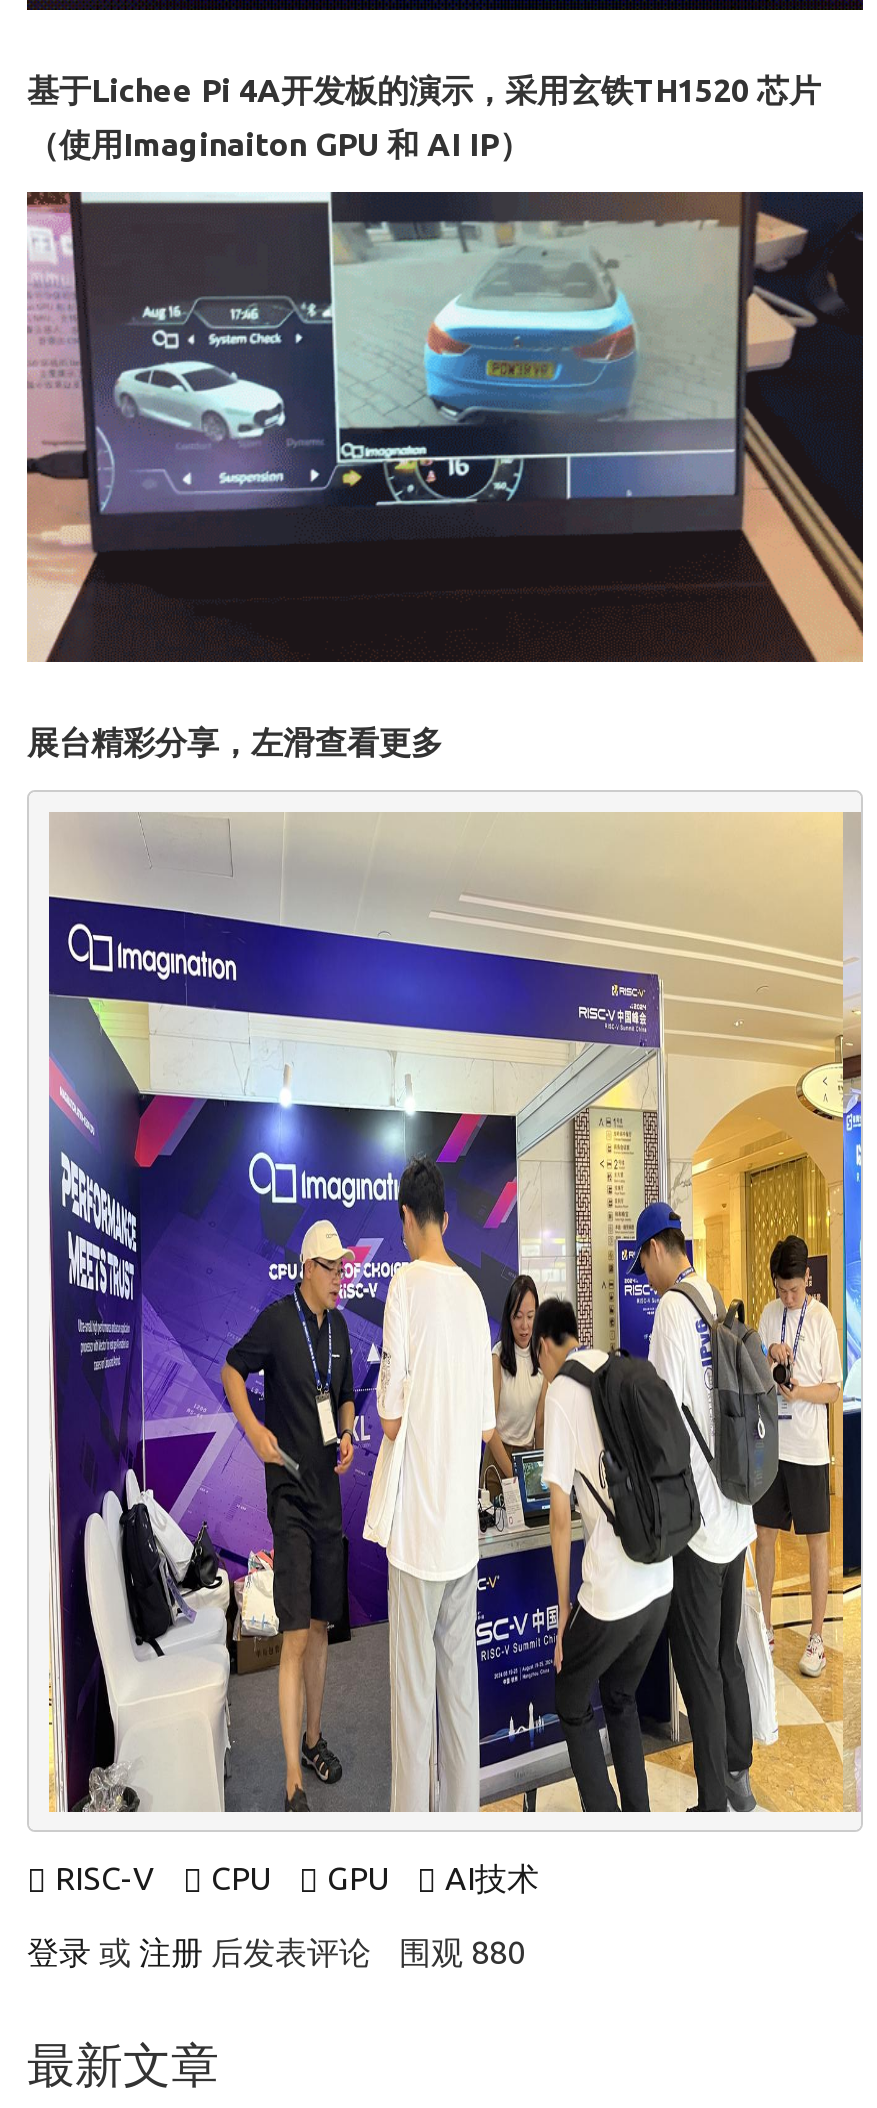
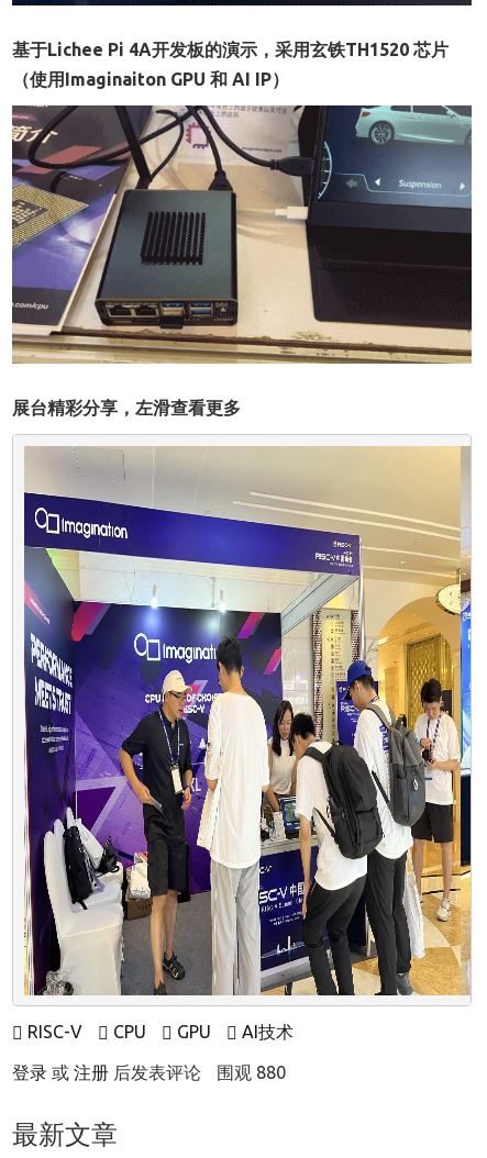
[25,190,865,664] [image] -> [11,104,473,365] [image]

